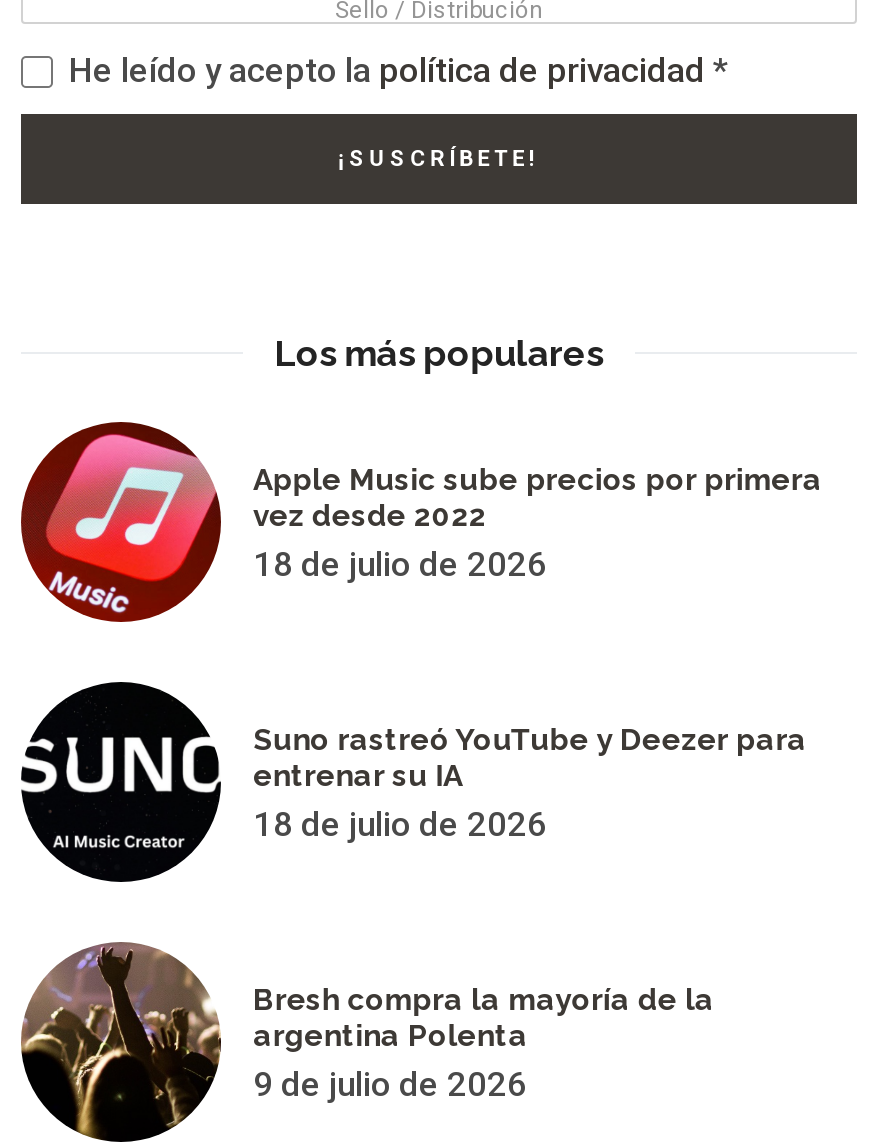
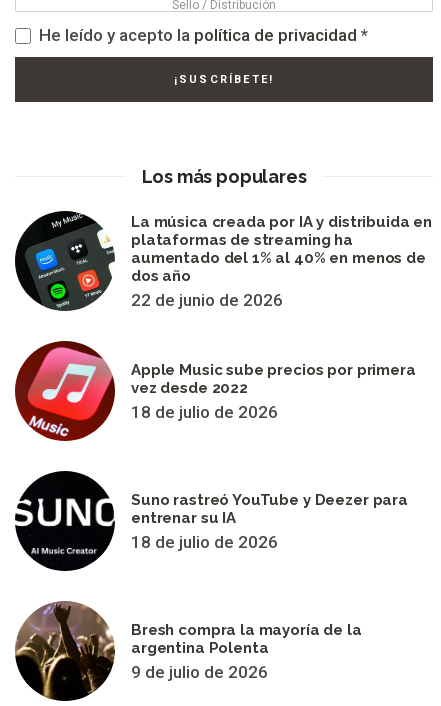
none -> [15,211,432,311] [image] | La música creada por IA y distribuida en | plataformas de streaming ha | aumentado del 1% al 40% en menos de | dos año | 22 de junio de 2026

